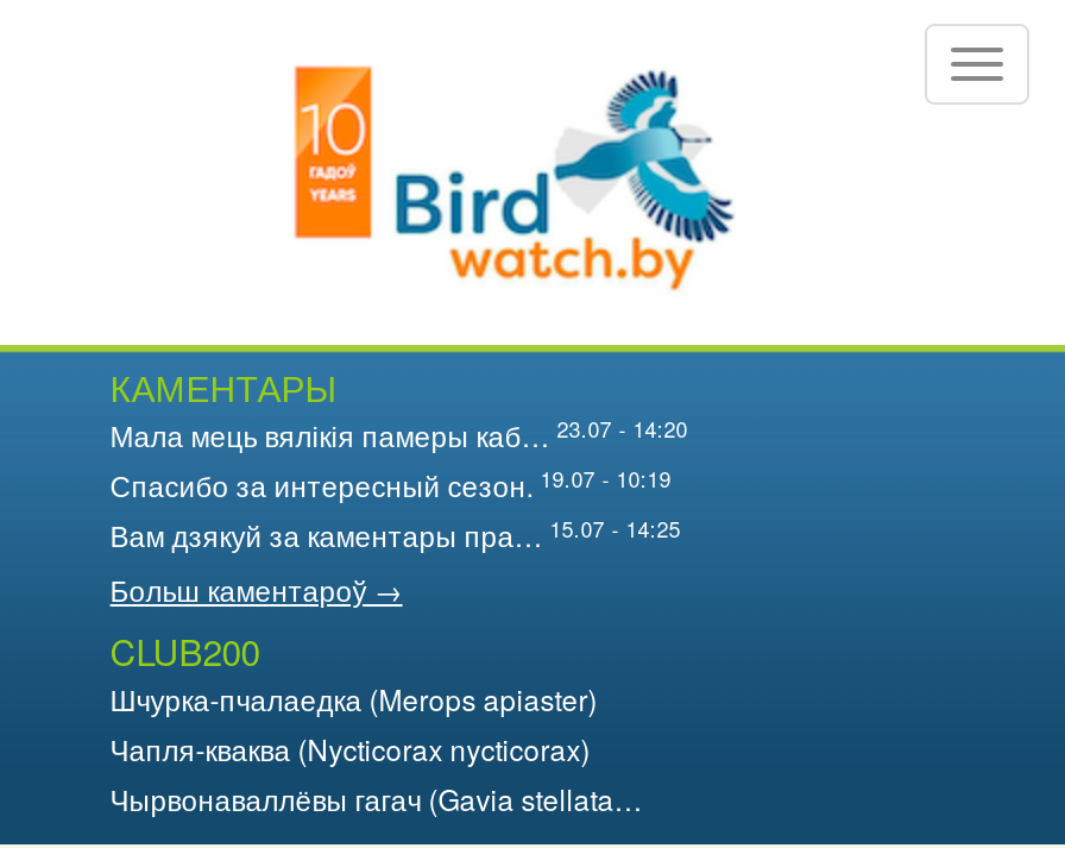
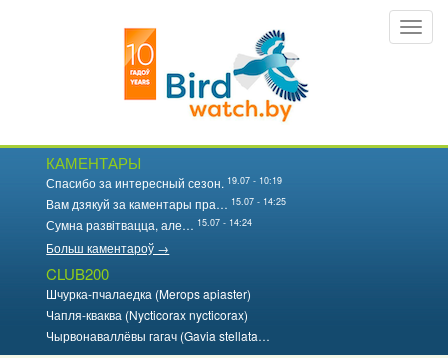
[110,413,688,454] Мала мець вялікія памеры каб… 23.07 - 14:20 -> none
moved [110,463,681,554] -> [46,173,286,212]: Спасибо за интересный сезон. 19.07 - 10:19 | Вам дзякуй за каментары пра… 15.07 - 14:25
none -> [46,215,252,233] Сумна развітвацца, але… 15.07 - 14:24

